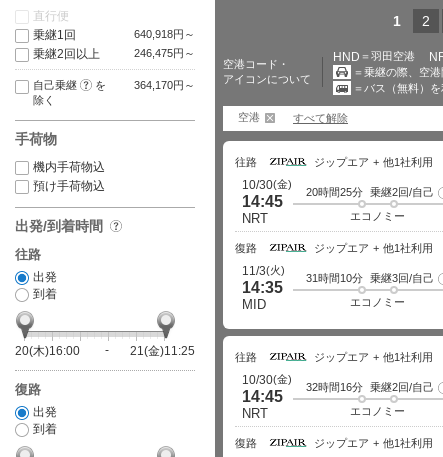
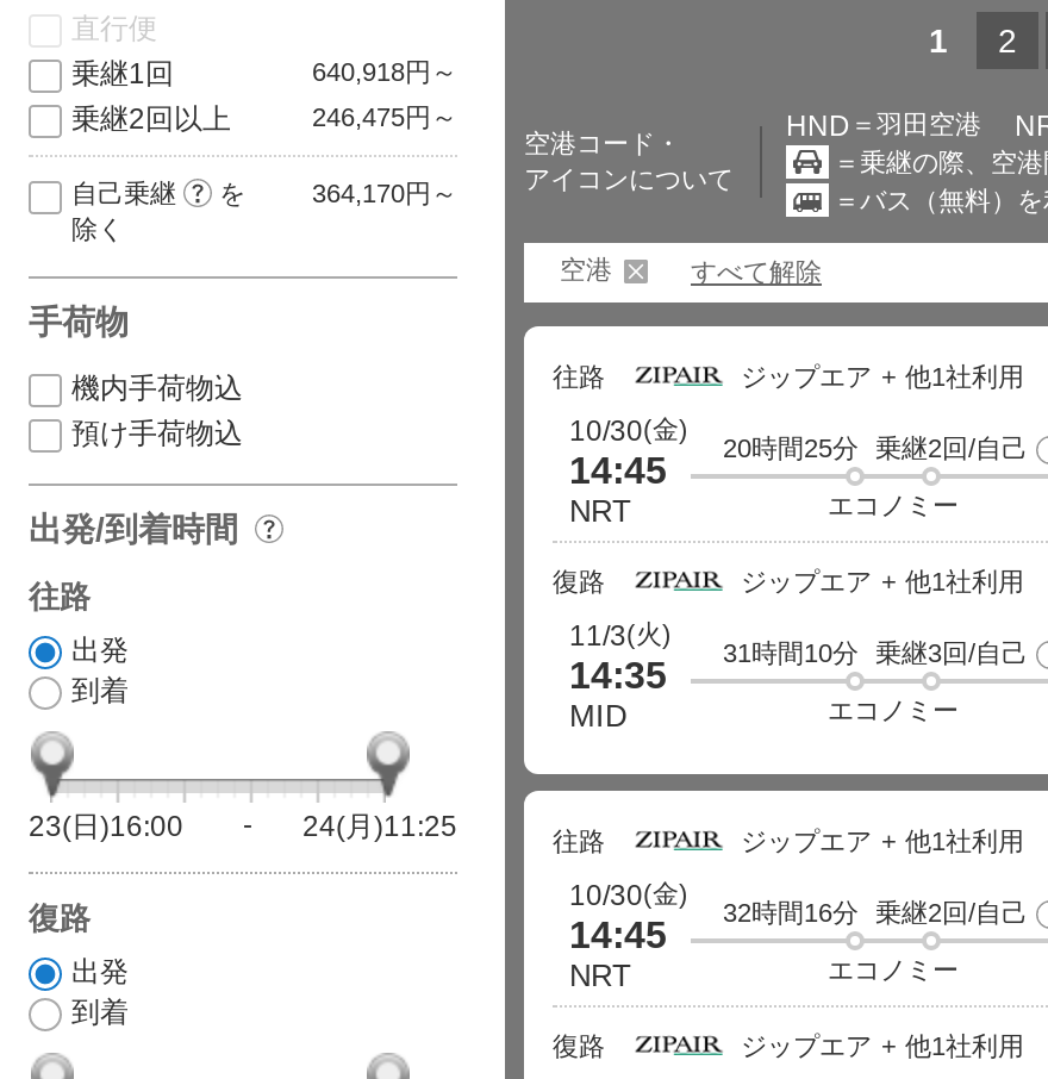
[15,344,195,358] 20(木)16:00 | 21(金)11:25 -> [29,809,457,843] 23(日)16:00 | 24(月)11:25

